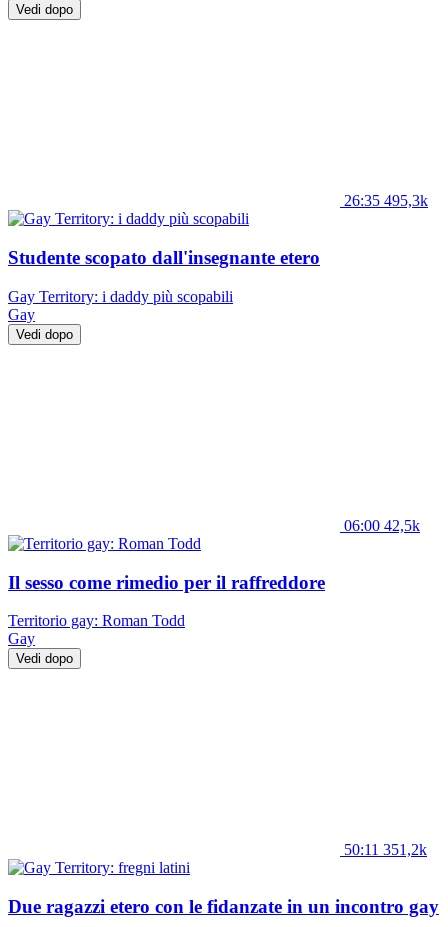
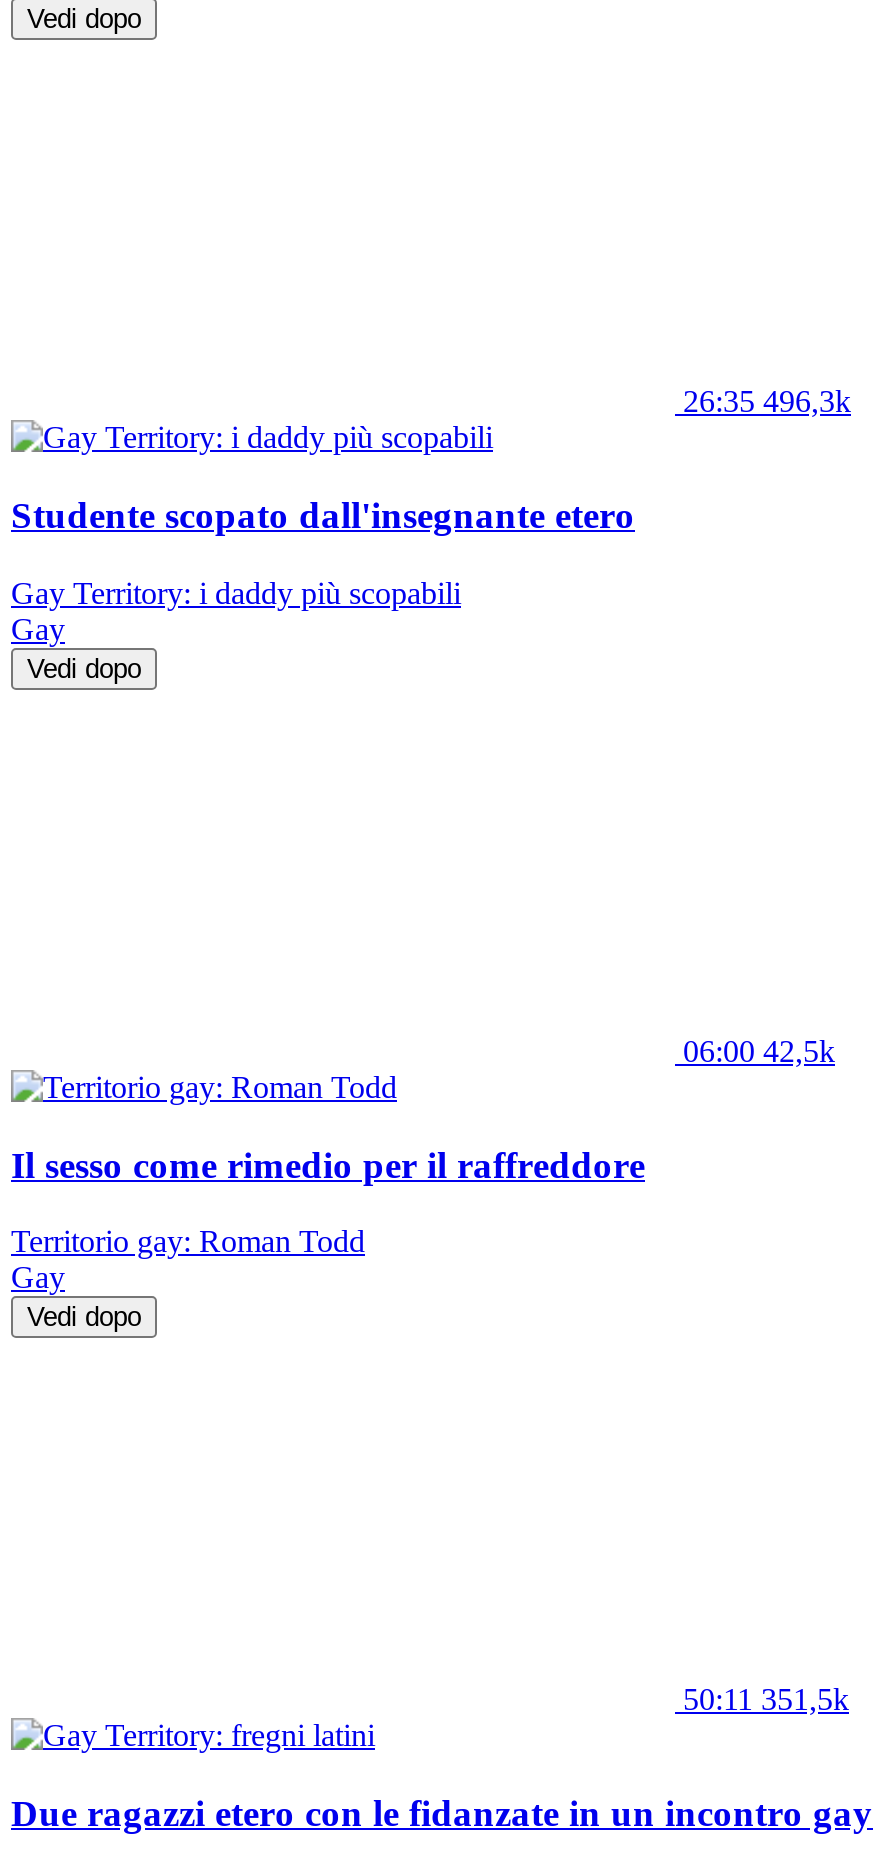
[344,192,428,209] 26:35 495,3k -> [683,385,851,419] 26:35 496,3k
[344,841,427,858] 50:11 351,2k -> [683,1682,849,1716] 50:11 351,5k

